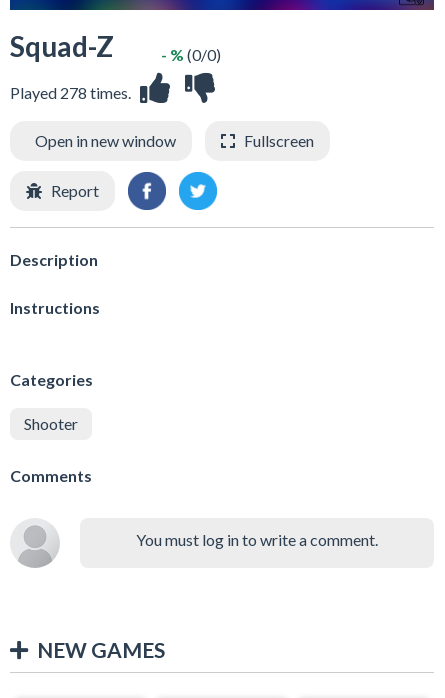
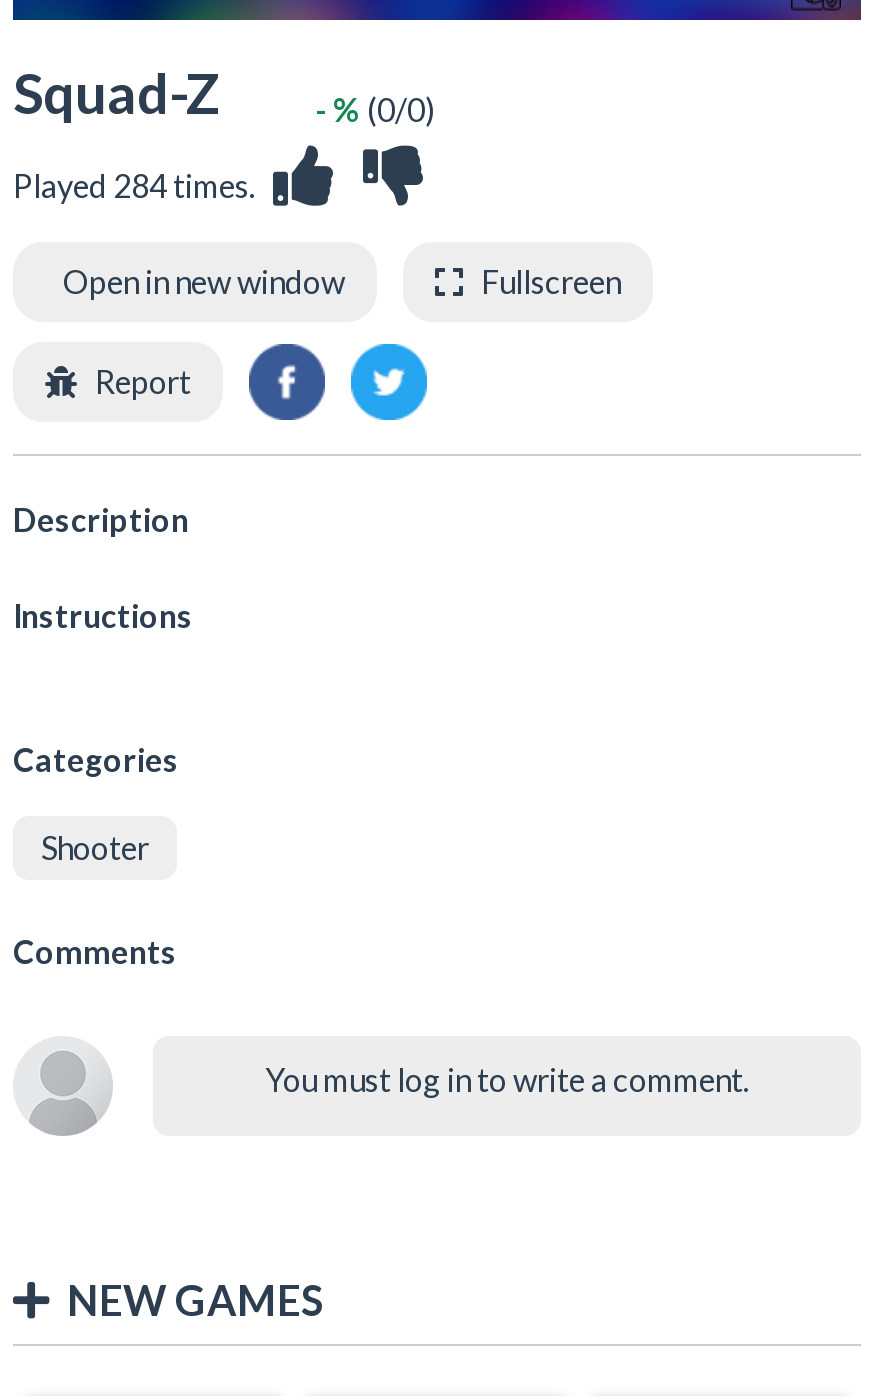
[10,83,131,102] Played 278 times. -> [13,166,255,204] Played 284 times.

